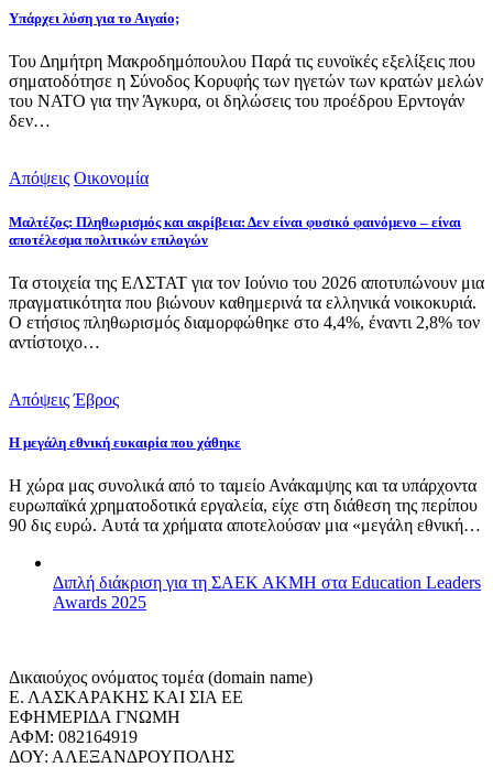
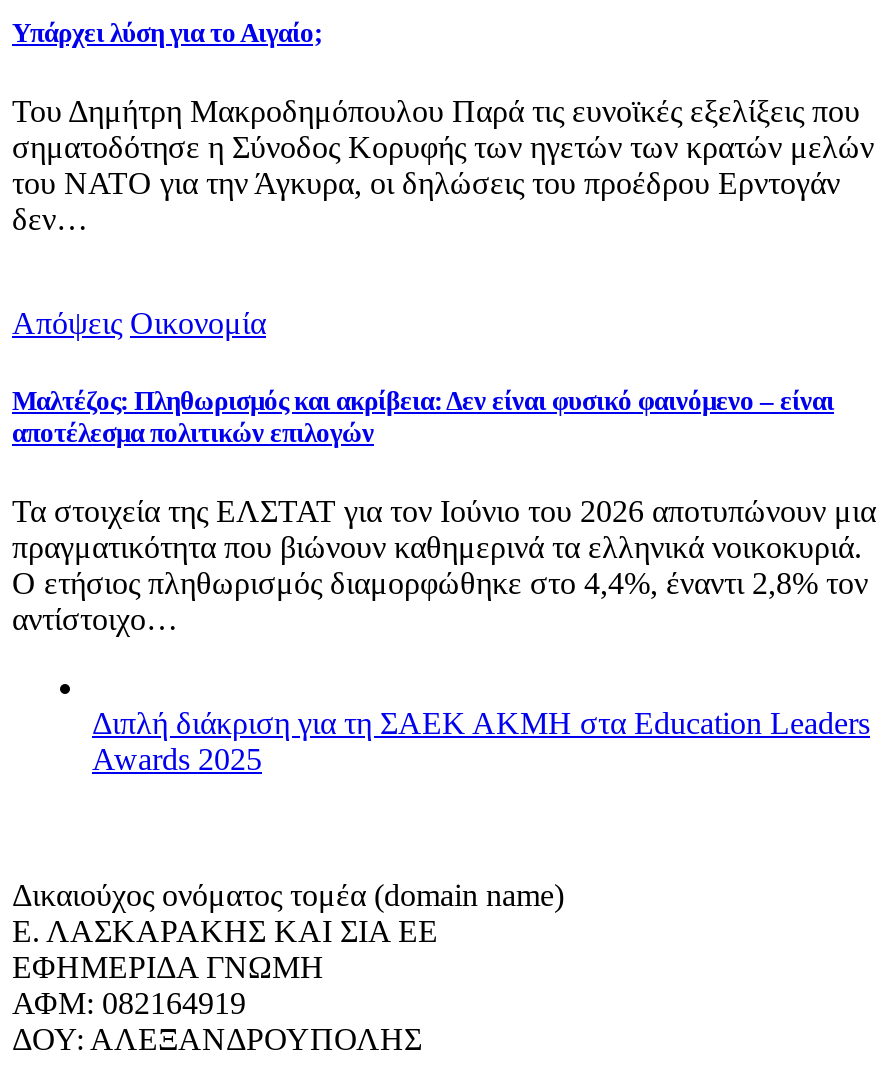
[9,390,481,534] Απόψεις Έβρος | Η μεγάλη εθνική ευκαιρία που χάθηκε | Η χώρα μας συνολικά από το ταμείο Ανάκαμψης και τα υπάρχοντα | ευρωπαϊκά χρηματοδοτικά εργαλεία, είχε στη διάθεση της περίπου | 90 δις ευρώ. Αυτά τα χρήματα αποτελούσαν μια «μεγάλη εθνική… -> none

